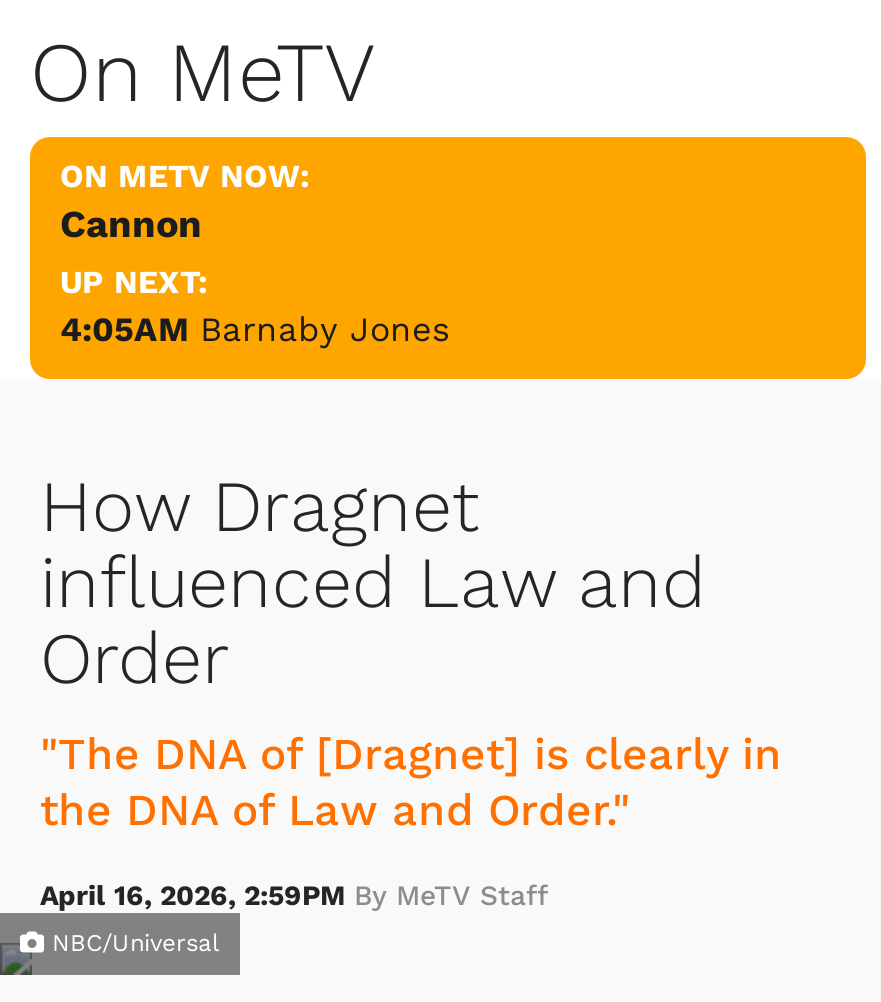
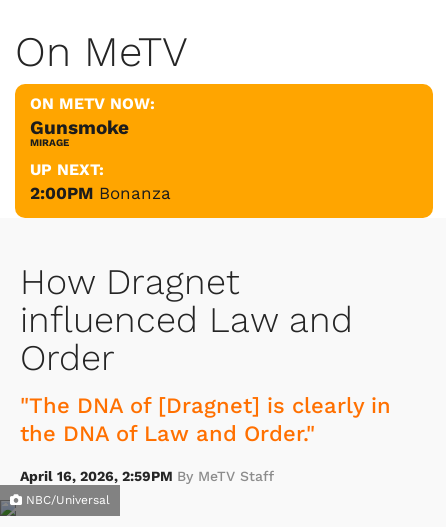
[60,200,202,246] Cannon -> [30,115,129,147] Gunsmoke | MIRAGE
[60,308,450,348] 4:05AM Barnaby Jones -> [30,182,171,202] 2:00PM Bonanza

